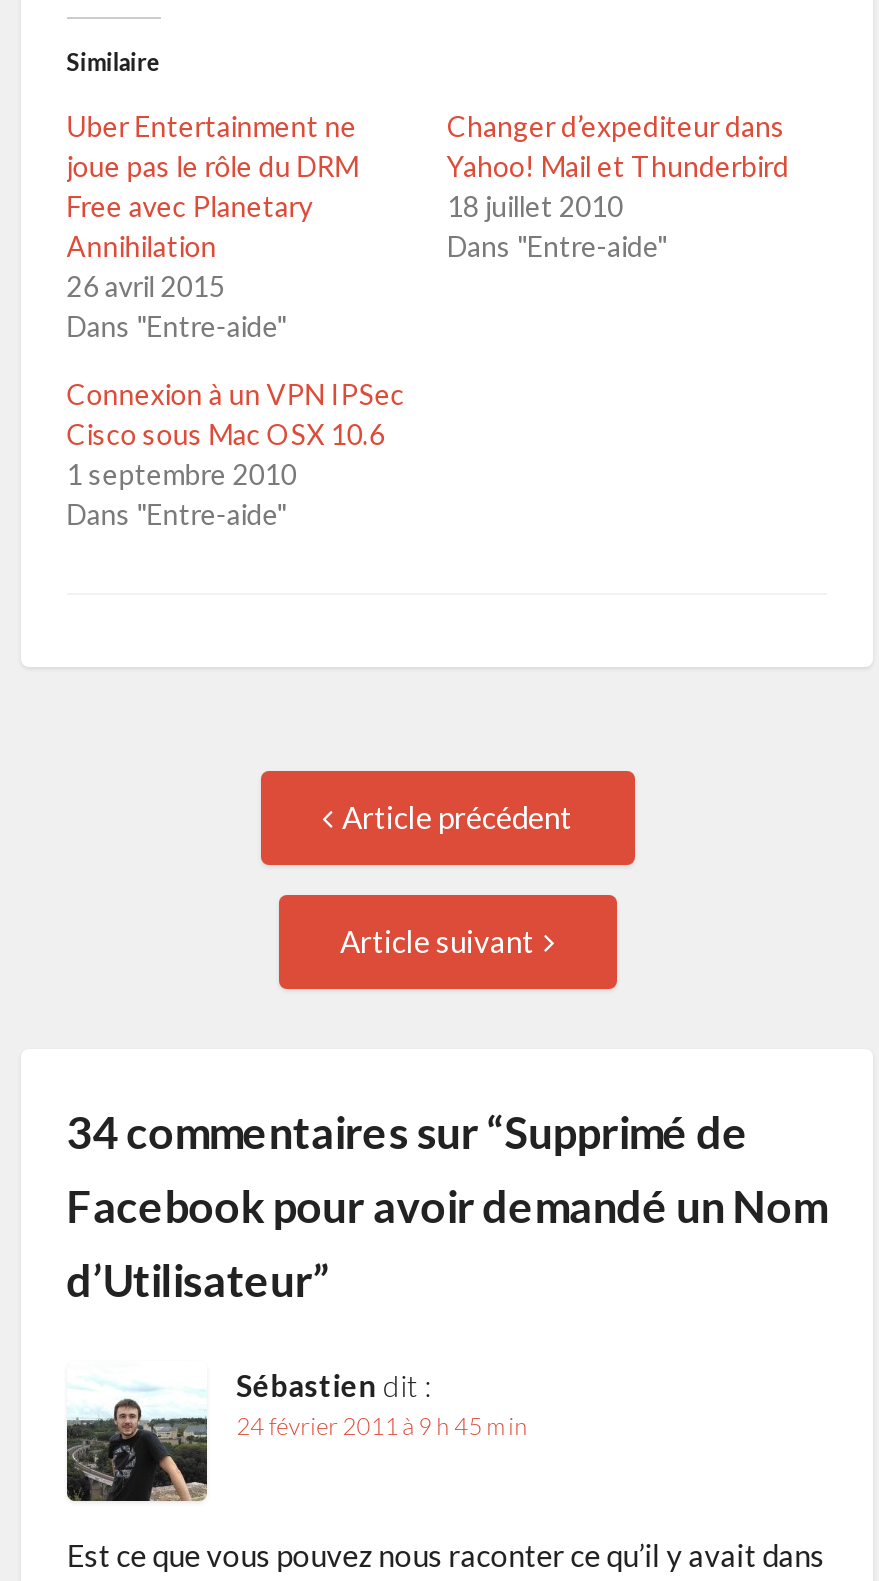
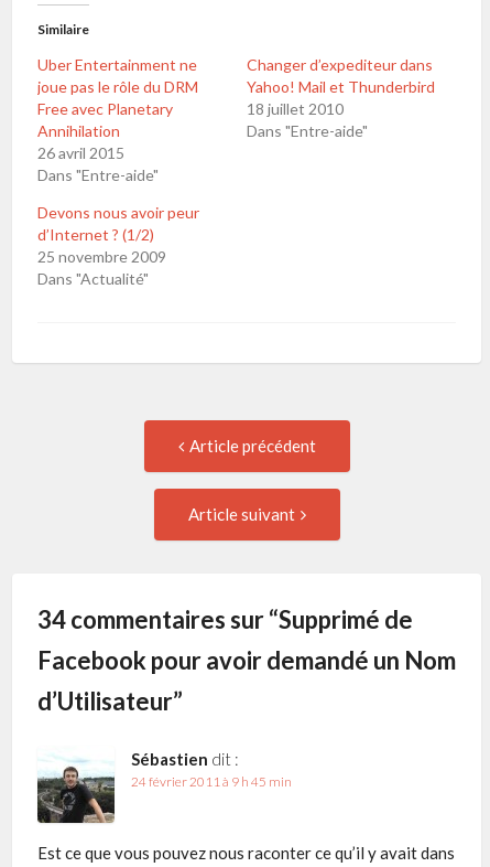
[67,377,405,531] Connexion à un VPN IPSec | Cisco sous Mac OSX 10.6 | 1 septembre 2010 | Dans "Entre-aide" -> [37,203,199,288] Devons nous avoir peur | d’Internet ? (1/2) | 25 novembre 2009 | Dans "Actualité"

